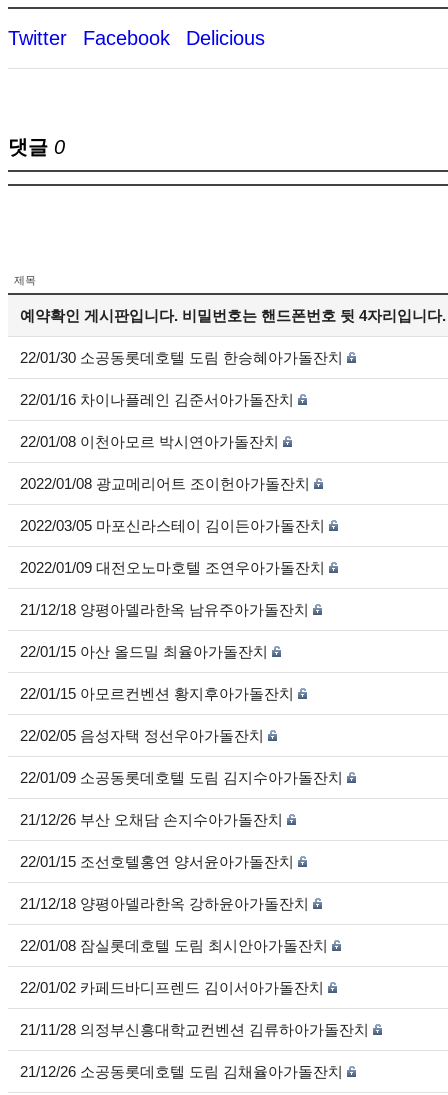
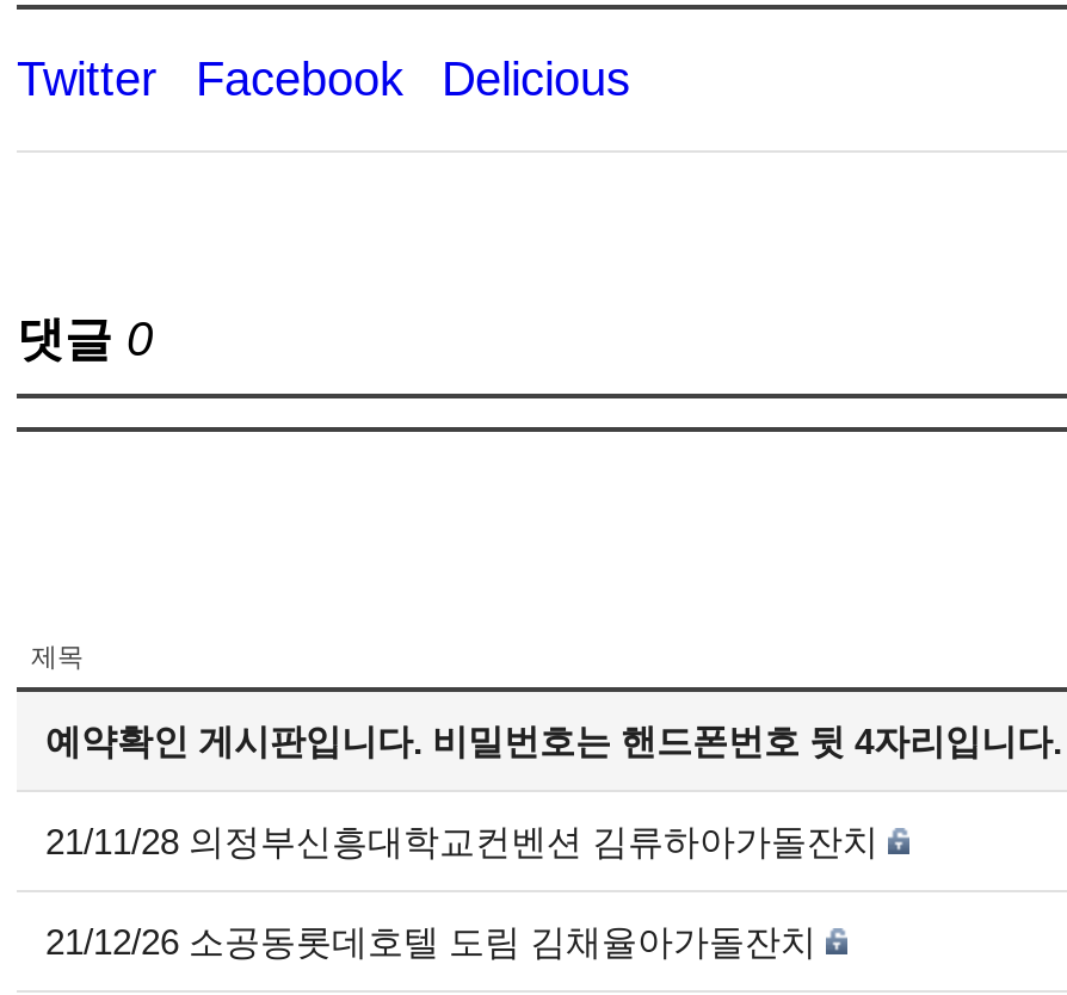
[20,349,343,996] 22/01/30 소공동롯데호텔 도림 한승혜아가돌잔치 | 22/01/16 차이나플레인 김준서아가돌잔치 | 22/01/08 이천아모르 박시연아가돌잔치 | 2022/01/08 광교메리어트 조이헌아가돌잔치 | 2022/03/05 마포신라스테이 김이든아가돌잔치 | 2022/01/09 대전오노마호텔 조연우아가돌잔치 | 21/12/18 양평아델라한옥 남유주아가돌잔치 | 22/01/15 아산 올드밀 최율아가돌잔치 | 22/01/15 아모르컨벤션 황지후아가돌잔치 | 22/02/05 음성자택 정선우아가돌잔치 | 22/01/09 소공동롯데호텔 도림 김지수아가돌잔치 | 21/12/26 부산 오채담 손지수아가돌잔치 | 22/01/15 조선호텔홍연 양서윤아가돌잔치 | 21/12/18 양평아델라한옥 강하윤아가돌잔치 | 22/01/08 잠실롯데호텔 도림 최시안아가돌잔치 | 22/01/02 카페드바디프렌드 김이서아가돌잔치 -> none

